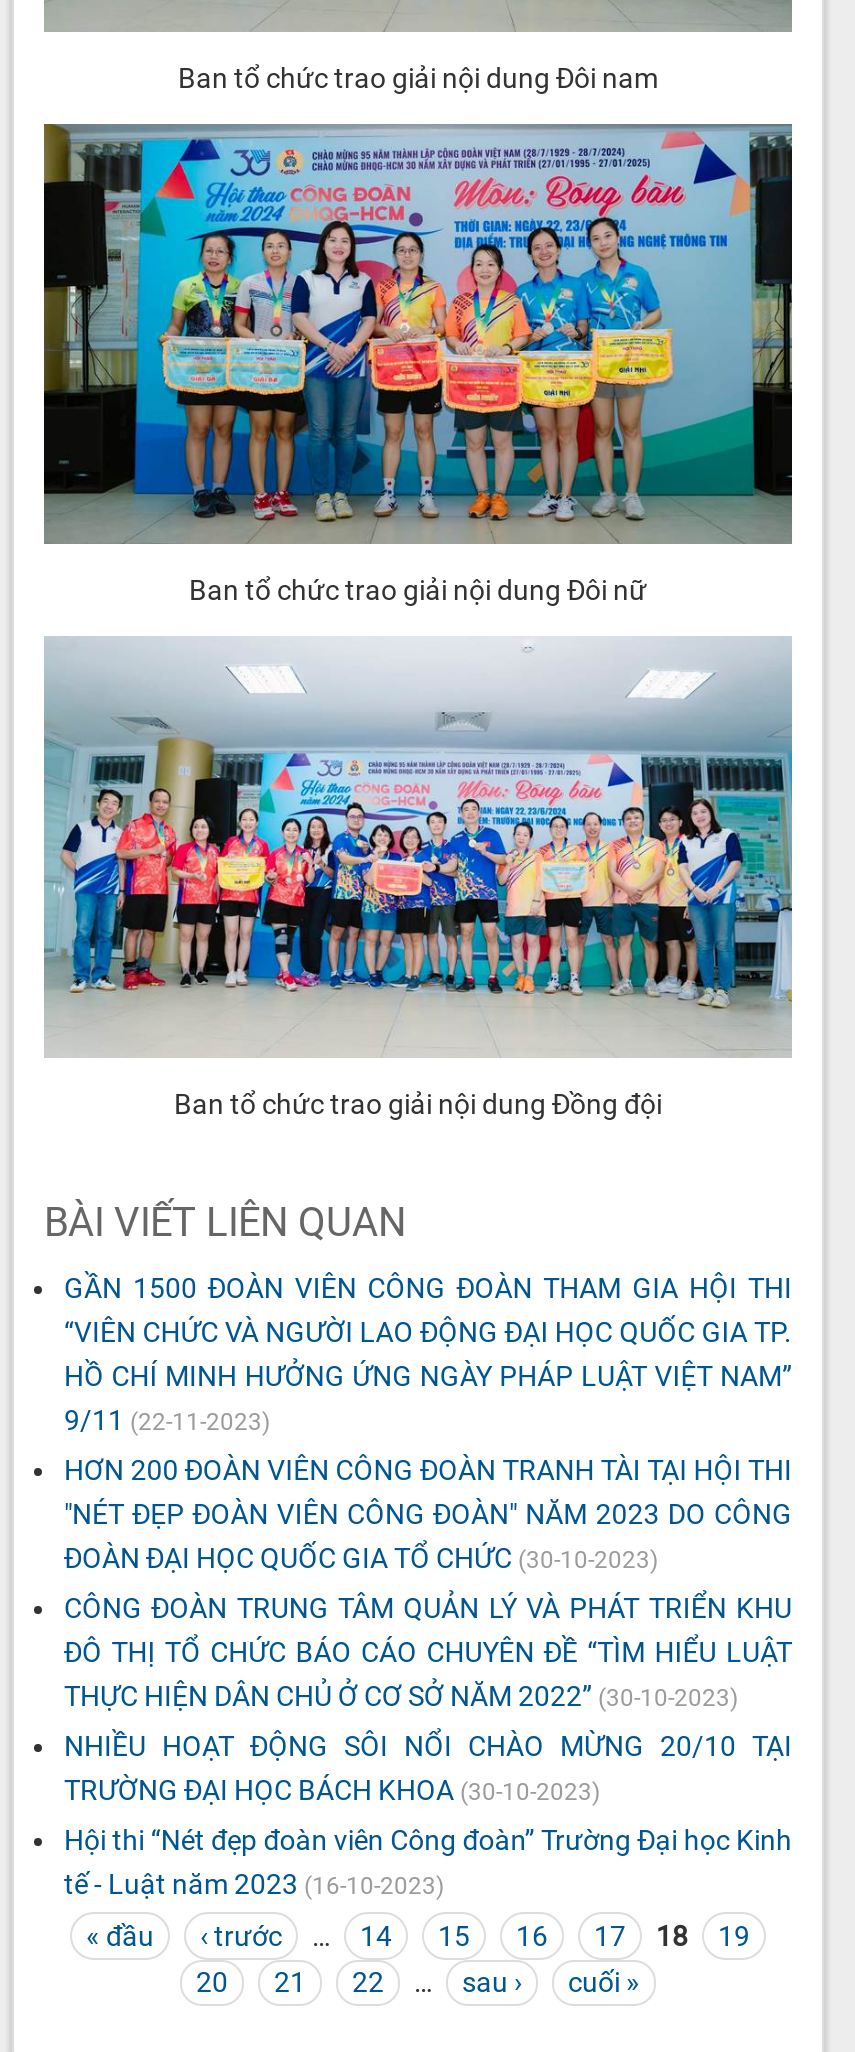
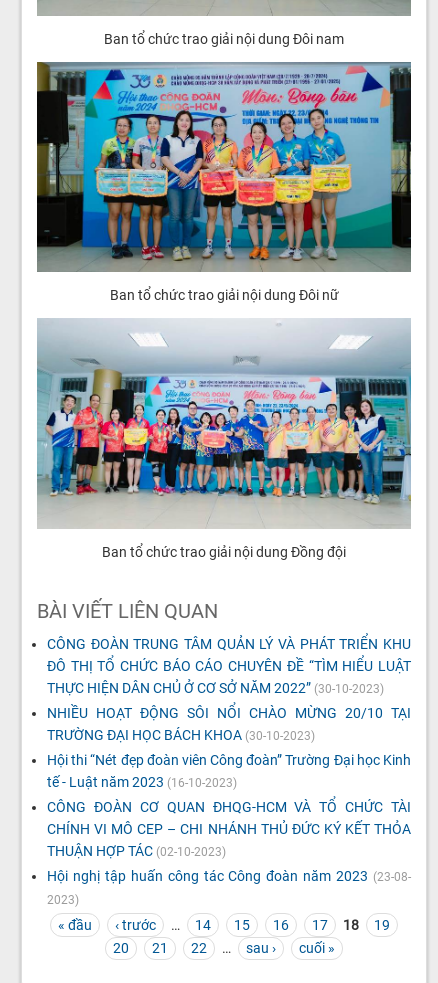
[64,1272,792,1574] GẦN 1500 ĐOÀN VIÊN CÔNG ĐOÀN THAM GIA HỘI THI | “VIÊN CHỨC VÀ NGƯỜI LAO ĐỘNG ĐẠI HỌC QUỐC GIA TP. | HỒ CHÍ MINH HƯỞNG ỨNG NGÀY PHÁP LUẬT VIỆT NAM” | 9/11 (22-11-2023) | HƠN 200 ĐOÀN VIÊN CÔNG ĐOÀN TRANH TÀI TẠI HỘI THI | "NÉT ĐẸP ĐOÀN VIÊN CÔNG ĐOÀN" NĂM 2023 DO CÔNG | ĐOÀN ĐẠI HỌC QUỐC GIA TỔ CHỨC (30-10-2023) -> none
moved [64,1592,792,1900] -> [47,636,411,790]: CÔNG ĐOÀN TRUNG TÂM QUẢN LÝ VÀ PHÁT TRIỂN KHU | ĐÔ THỊ TỔ CHỨC BÁO CÁO CHUYÊN ĐỀ “TÌM HIỂU LUẬT | THỰC HIỆN DÂN CHỦ Ở CƠ SỞ NĂM 2022” (30-10-2023) | NHIỀU HOẠT ĐỘNG SÔI NỔI CHÀO MỪNG 20/10 TẠI | TRƯỜNG ĐẠI HỌC BÁCH KHOA (30-10-2023) | Hội thi “Nét đẹp đoàn viên Công đoàn” Trường Đại học Kinh | tế - Luật năm 2023 (16-10-2023)
none -> [47,799,411,907] CÔNG ĐOÀN CƠ QUAN ĐHQG-HCM VÀ TỔ CHỨC TÀI | CHÍNH VI MÔ CEP – CHI NHÁNH THỦ ĐỨC KÝ KẾT THỎA | THUẬN HỢP TÁC (02-10-2023) | Hội nghị tập huấn công tác Công đoàn năm 2023 (23-08- | 2023)

